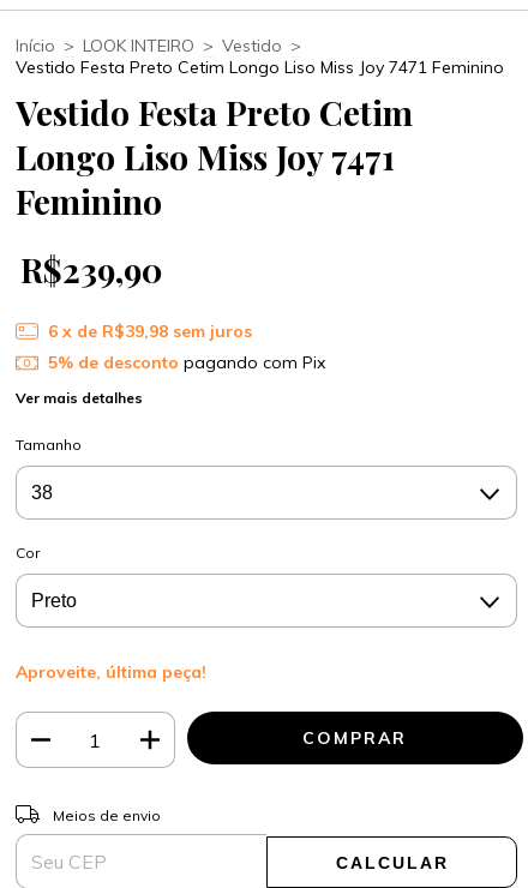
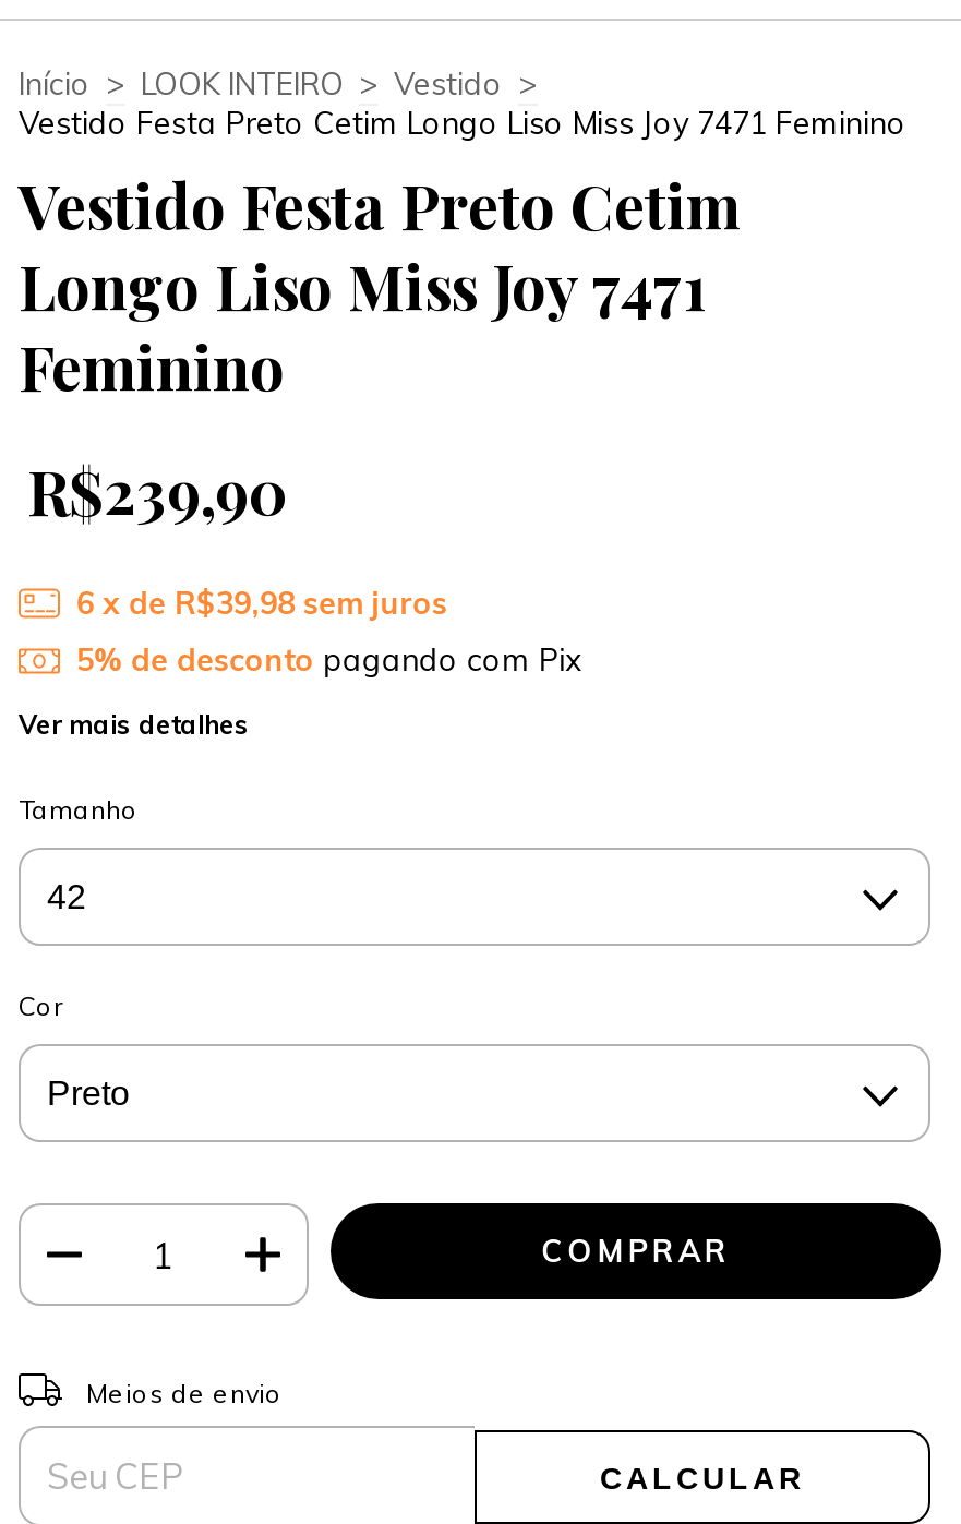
[16,661,206,683] Aproveite, última peça! -> none

